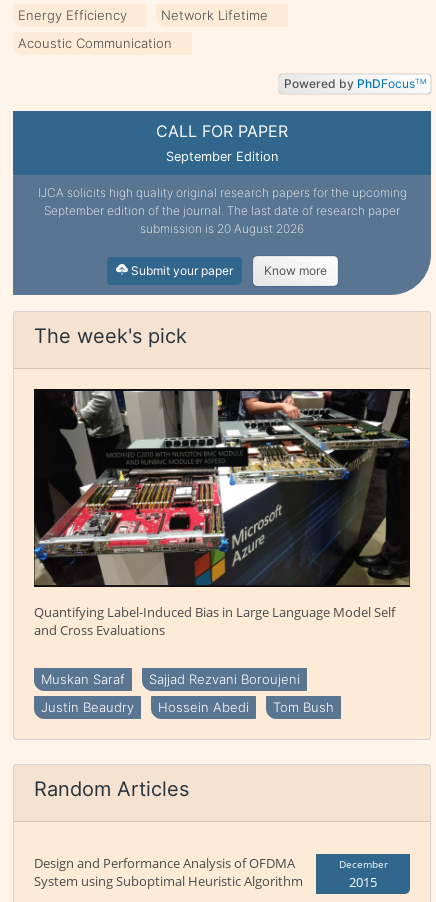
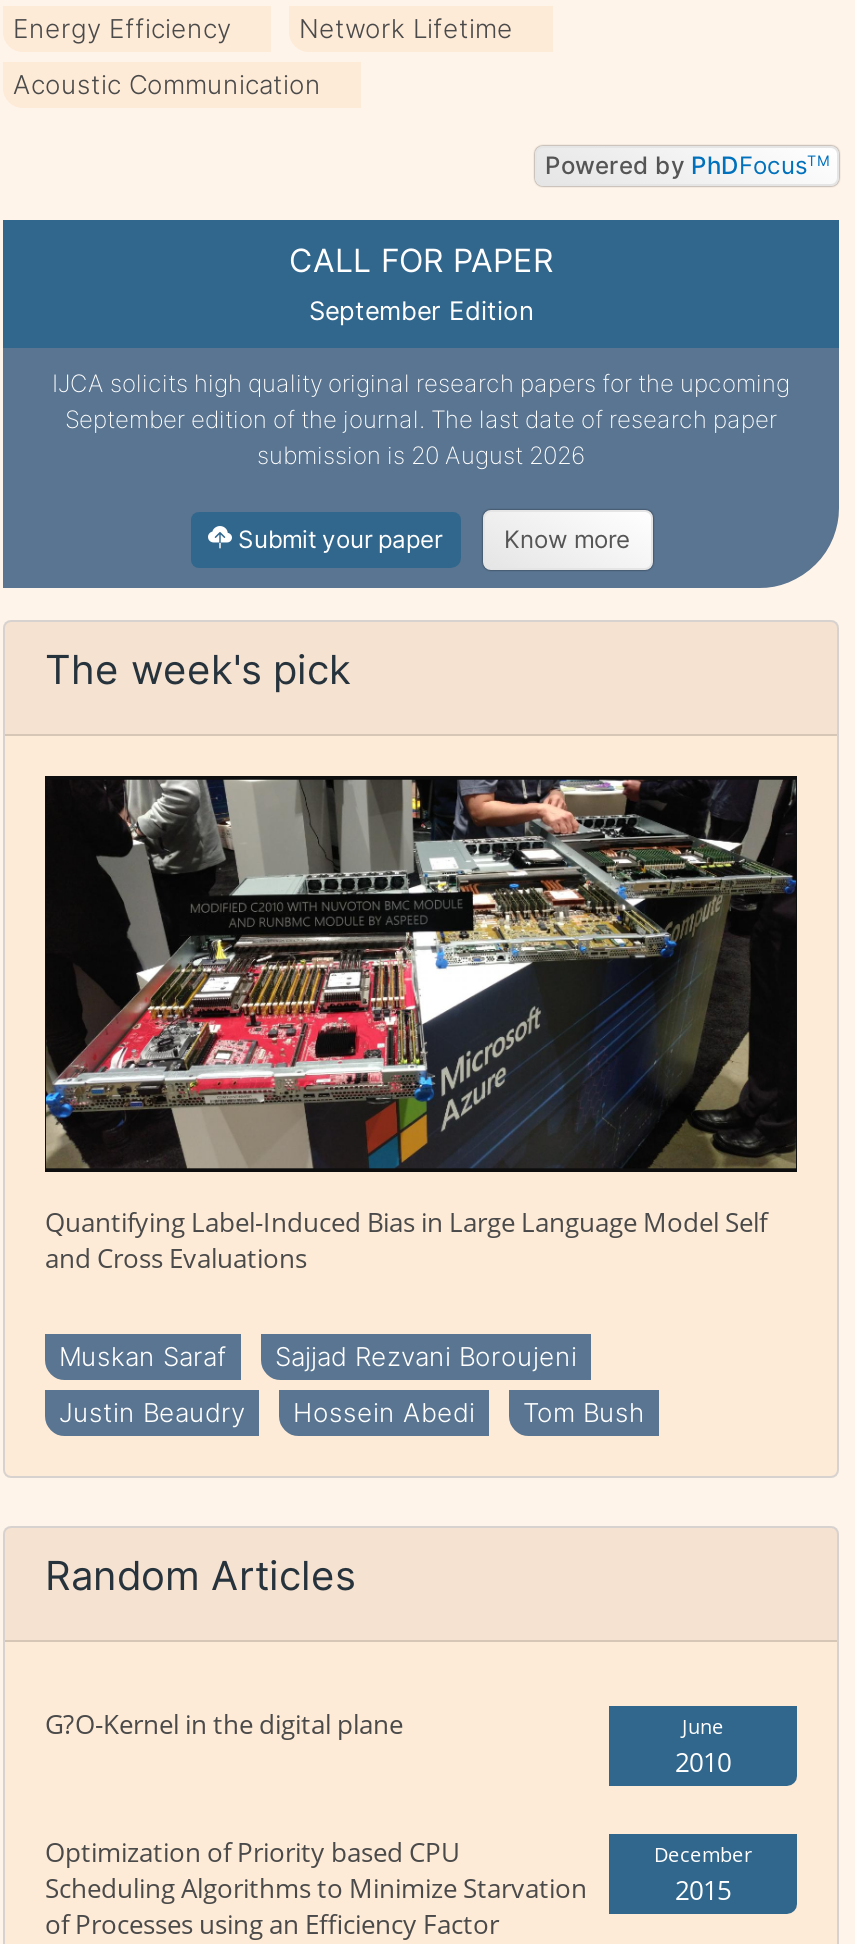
[34,854,303,890] Design and Performance Analysis of OFDMA | System using Suboptimal Heuristic Algorithm -> [45,1706,731,1942] G?O-Kernel in the digital plane | June | 2010 | Optimization of Priority based CPU | Scheduling Algorithms to Minimize Starvation | of Processes using an Efficiency Factor

